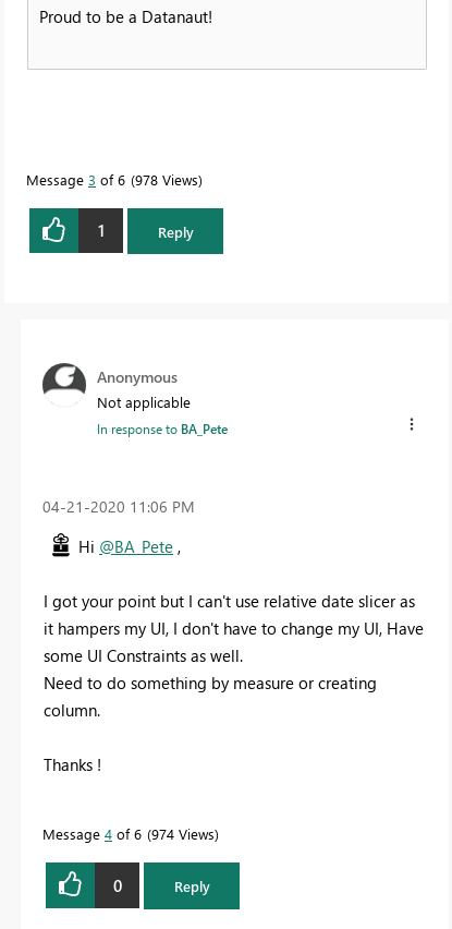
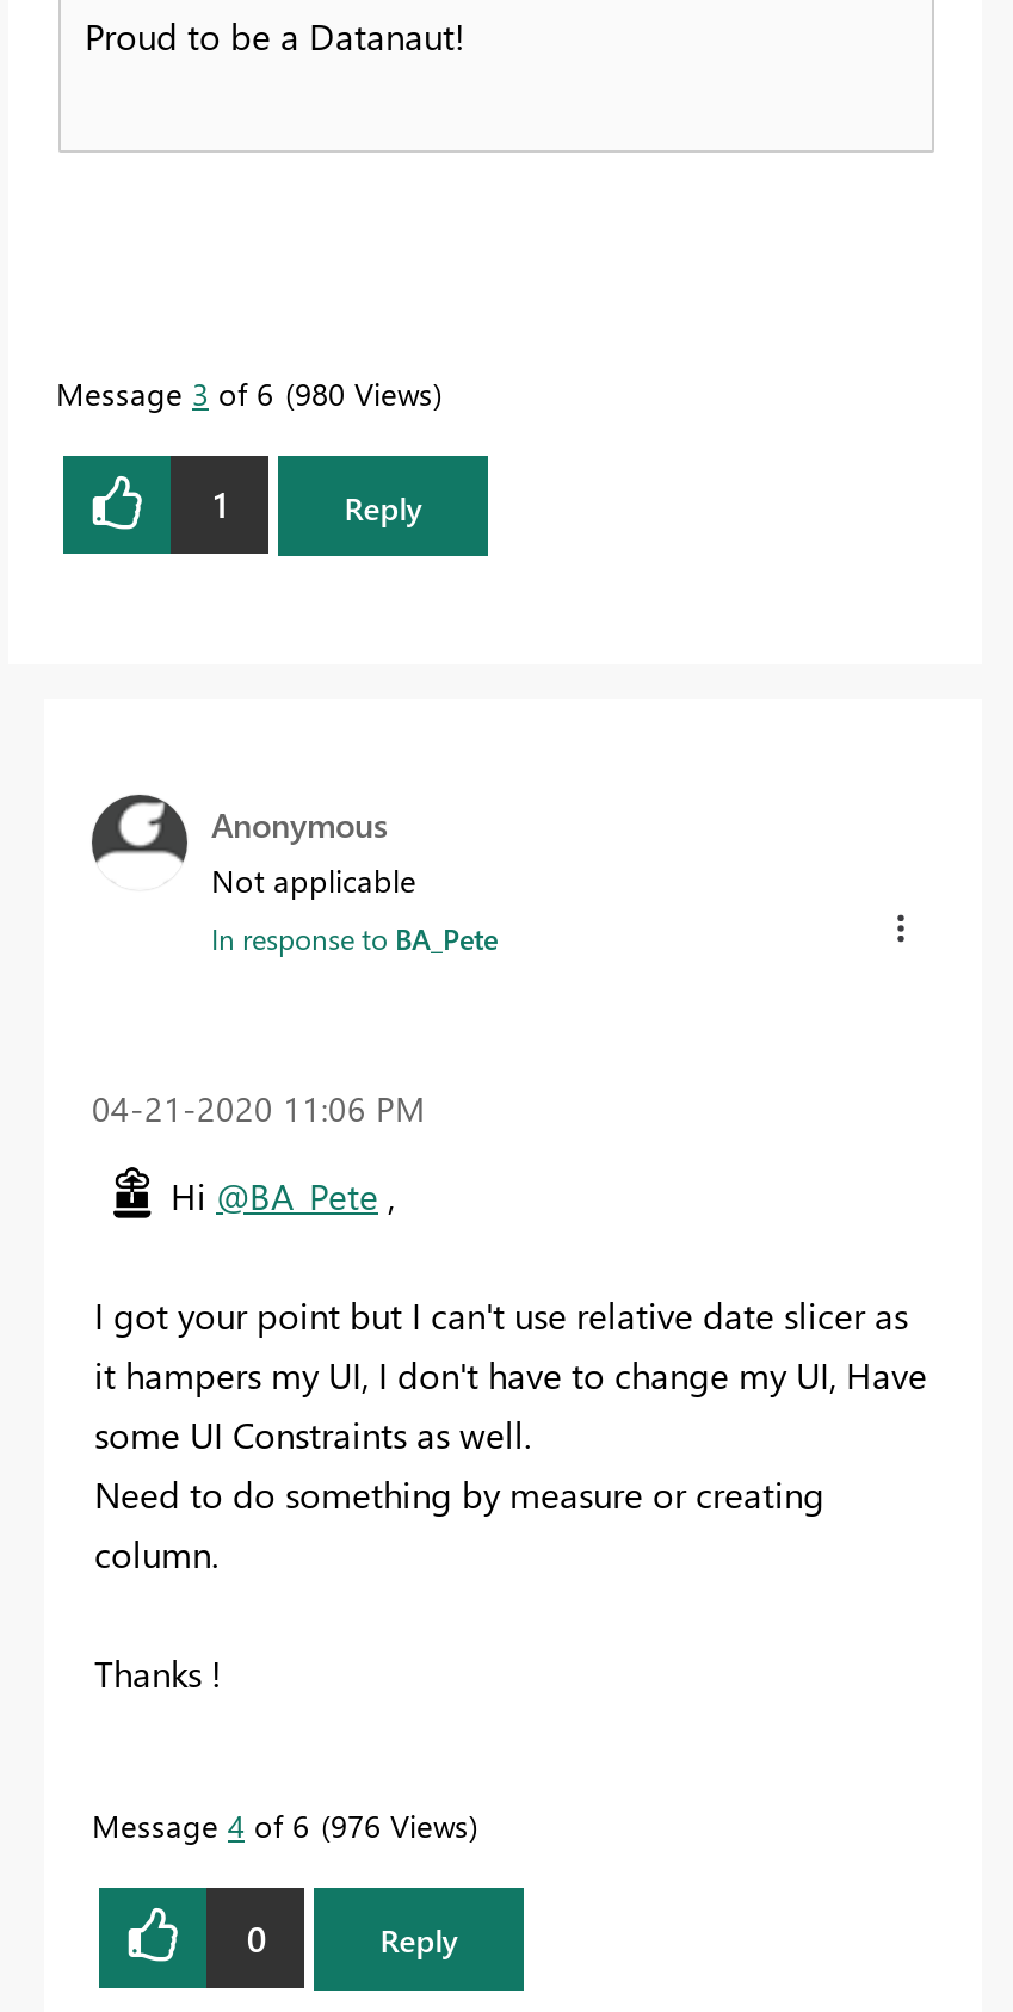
[26,170,198,189] Message 3 of 6 978 Views -> [56,372,433,413] Message 3 of 6 980 Views
[42,825,215,843] Message 4 of 6 974 Views -> [92,1805,469,1846] Message 4 of 6 976 Views

